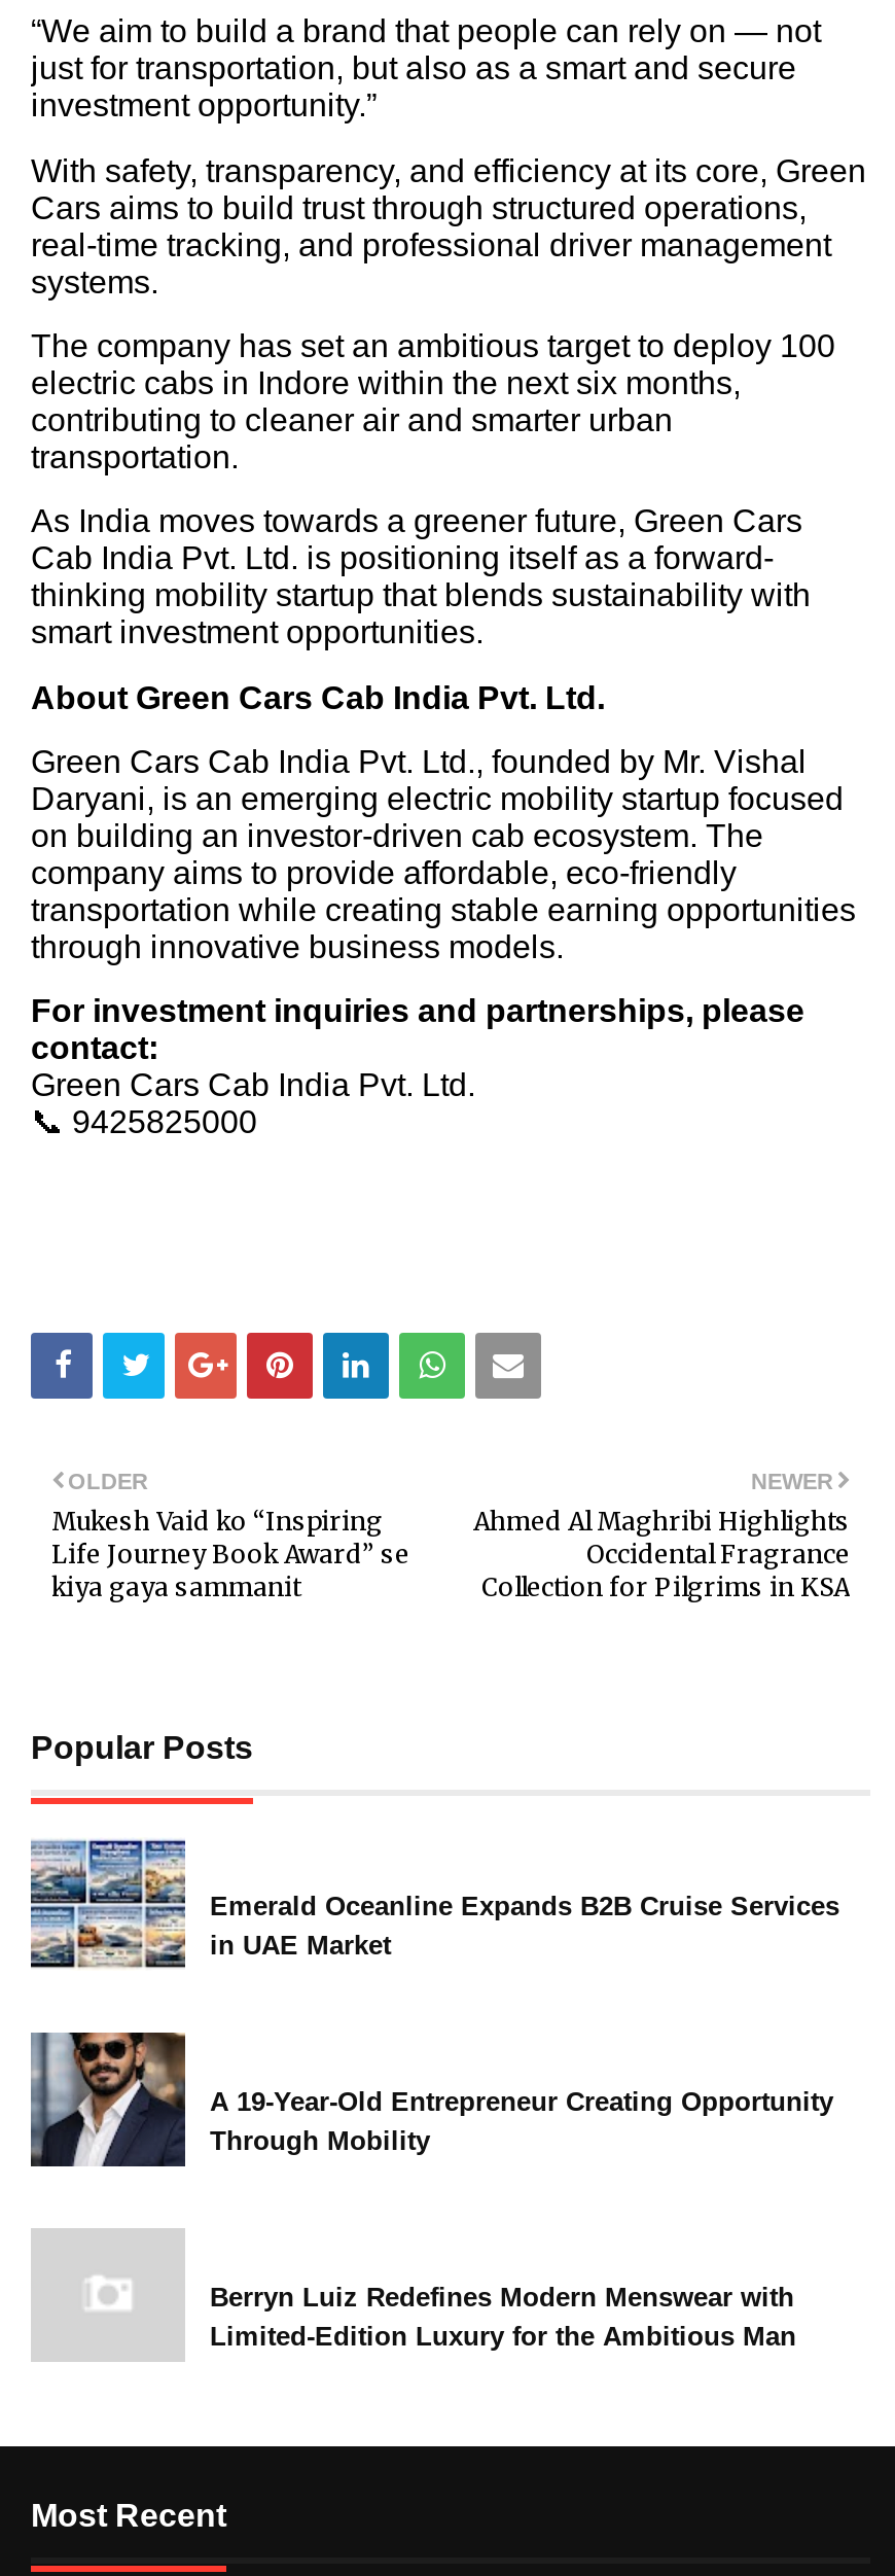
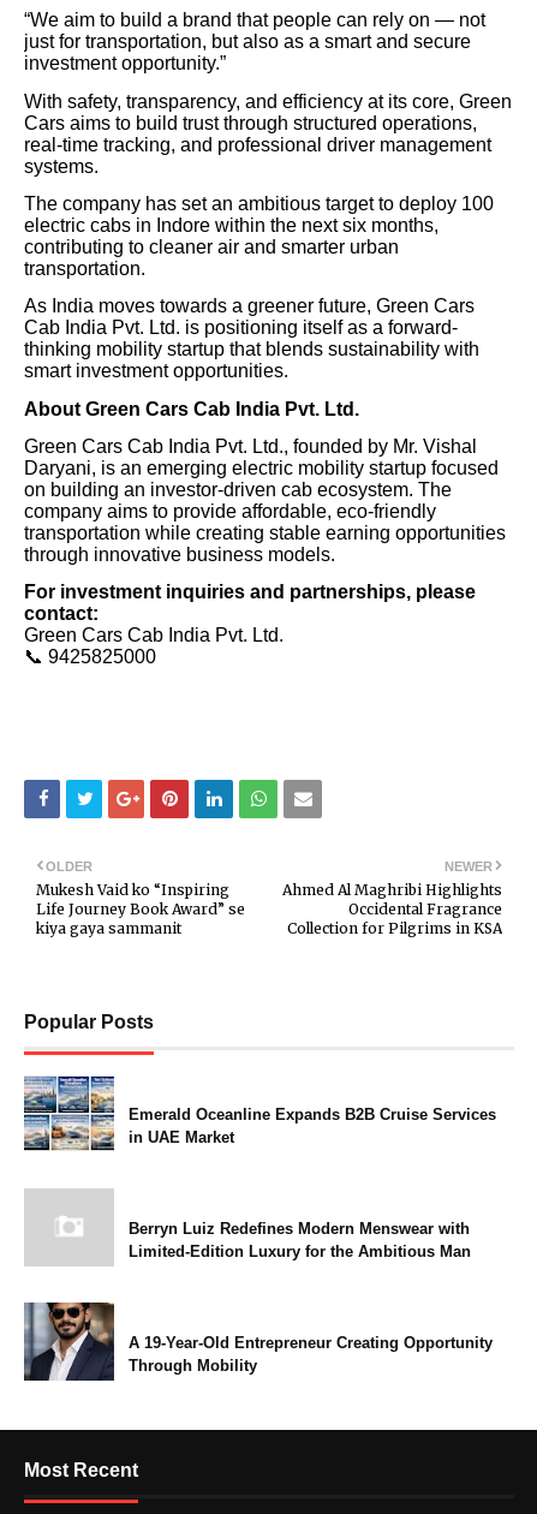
moved [31,2031,833,2168] -> [23,1301,493,1382]: [image] | A 19-Year-Old Entrepreneur Creating Opportunity | Through Mobility
moved [210,2282,796,2352] -> [129,1220,471,1260]: Berryn Luiz Redefines Modern Menswear with | Limited-Edition Luxury for the Ambitious Man

